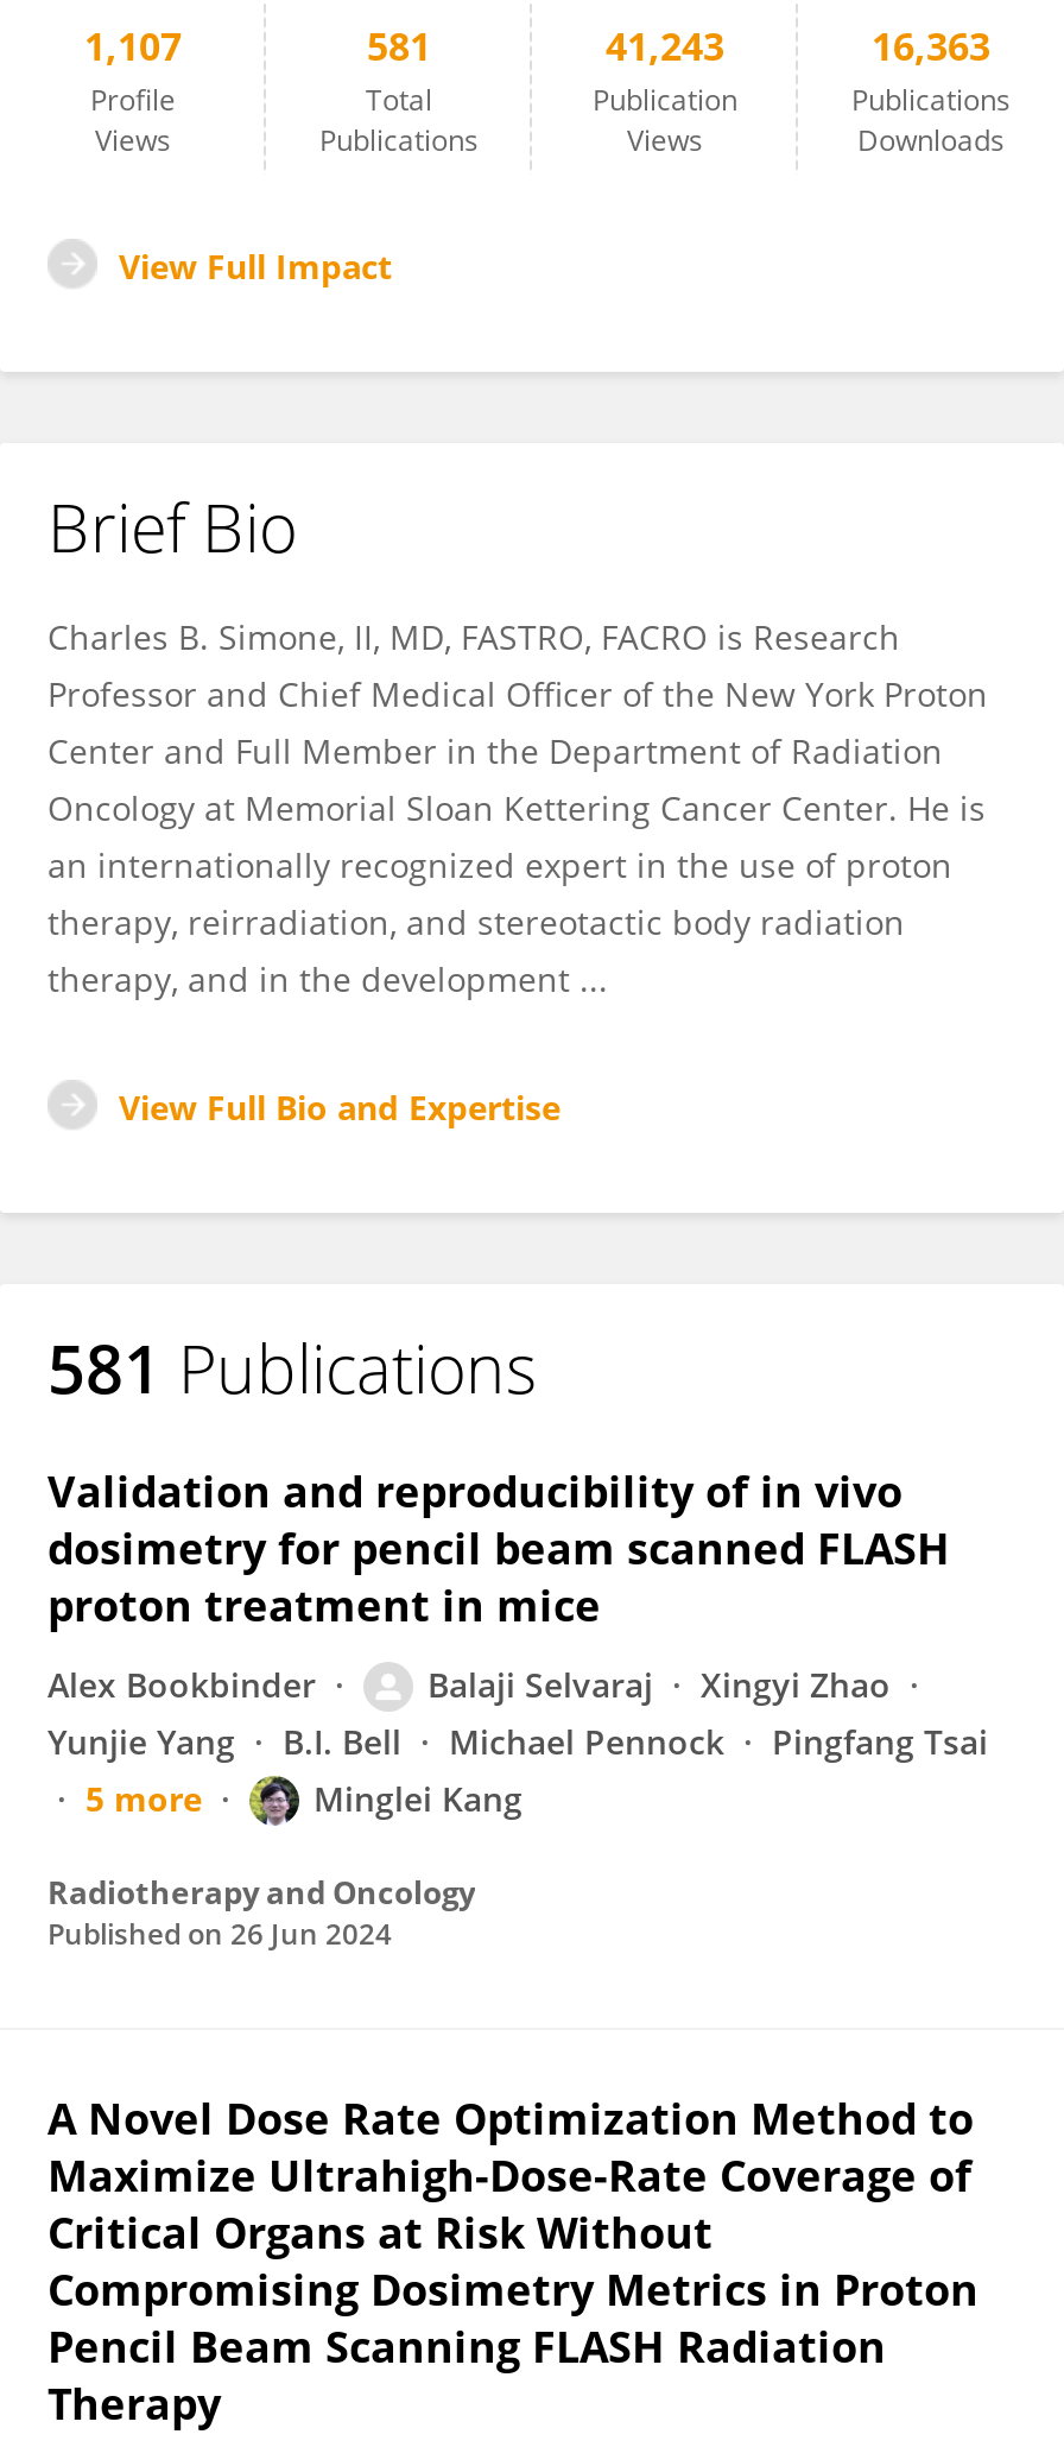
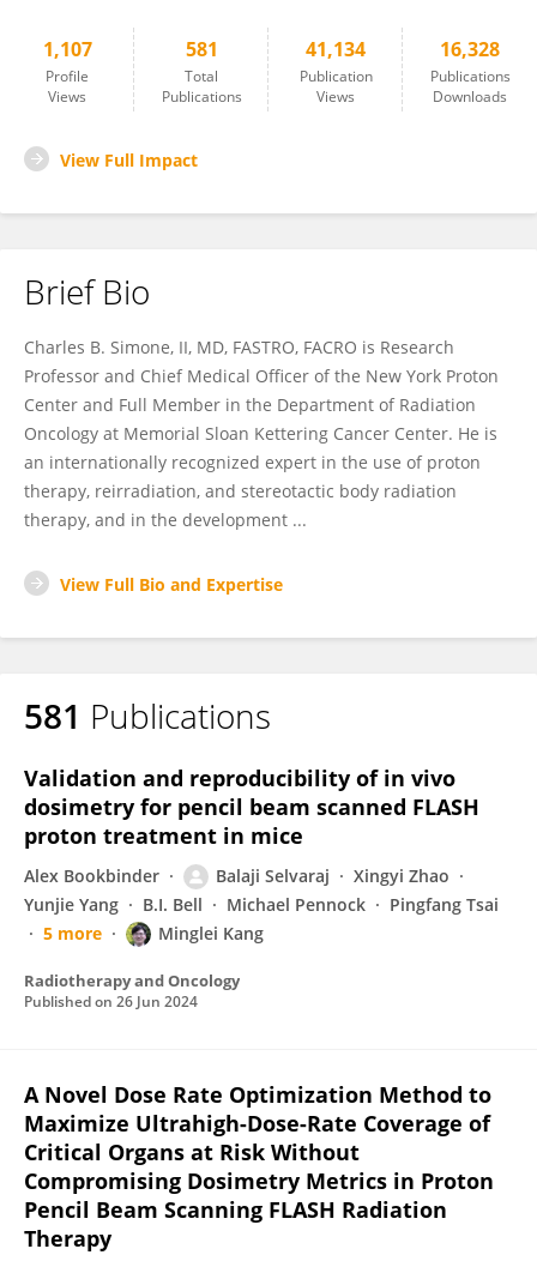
[606,20,724,72] 41,243 -> [306,36,366,62] 41,134
[872,20,990,72] 16,363 -> [440,36,500,62] 16,328

